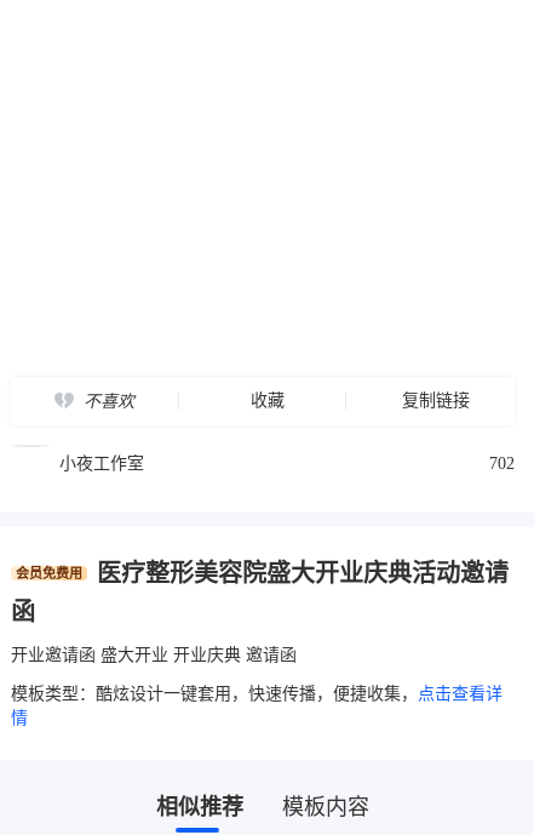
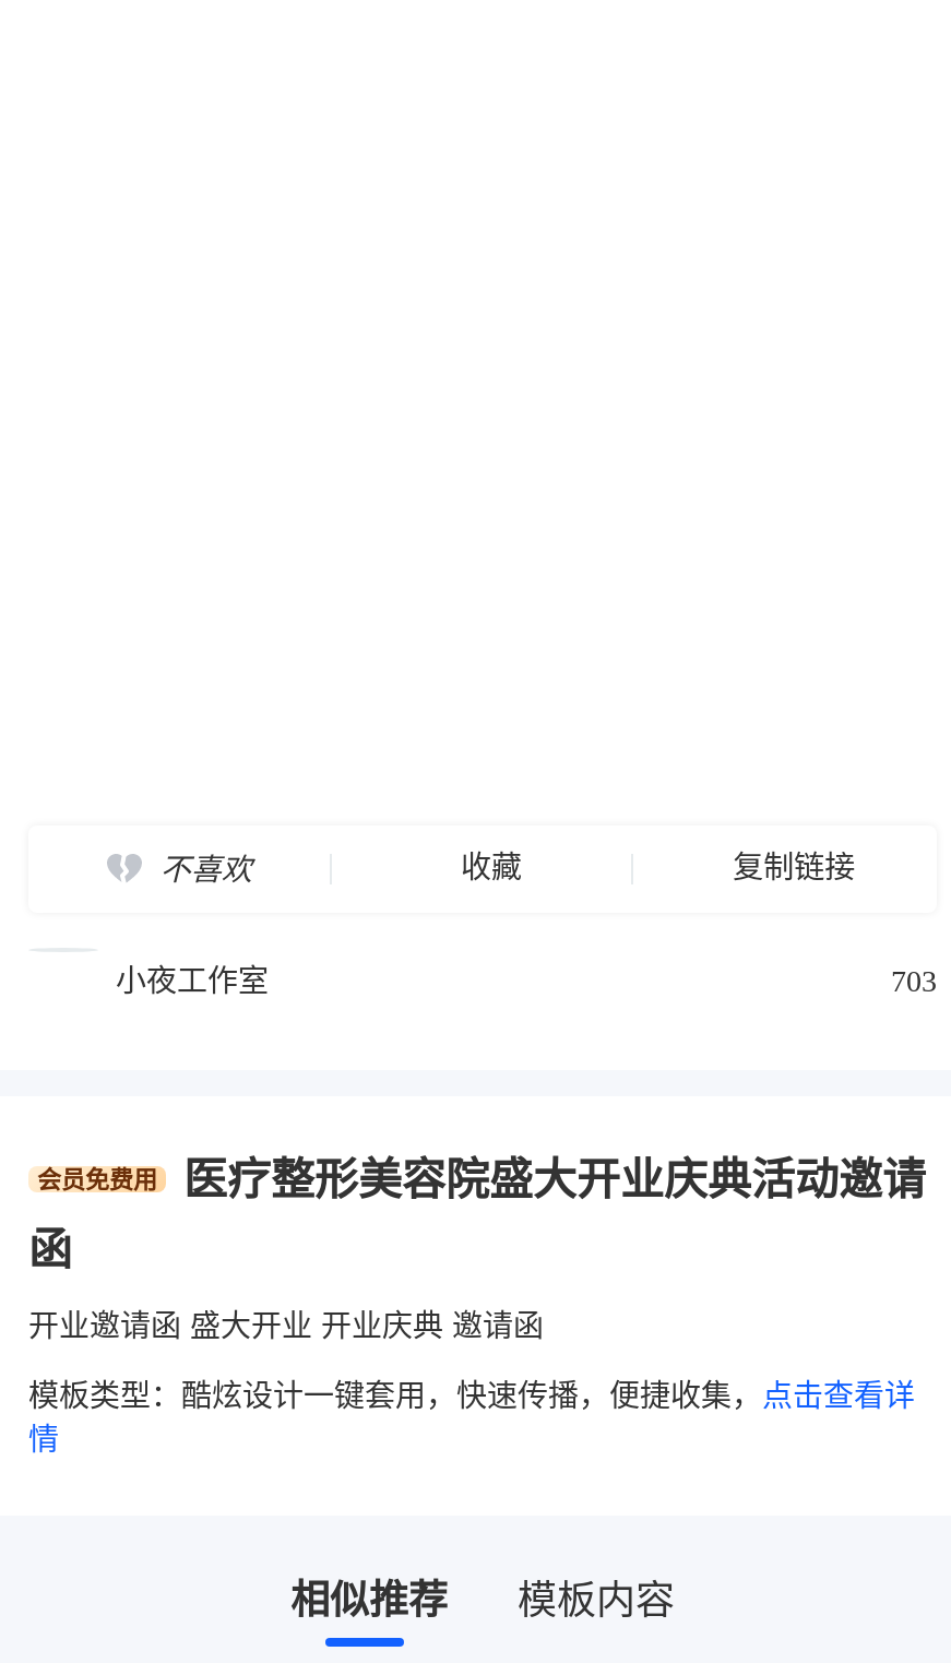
[489,454,515,473] 702 -> [891,965,937,998] 703

